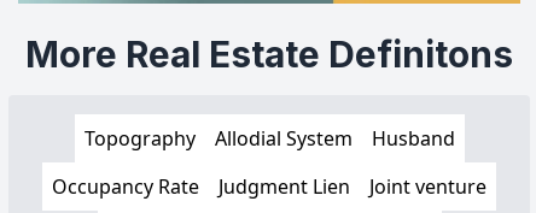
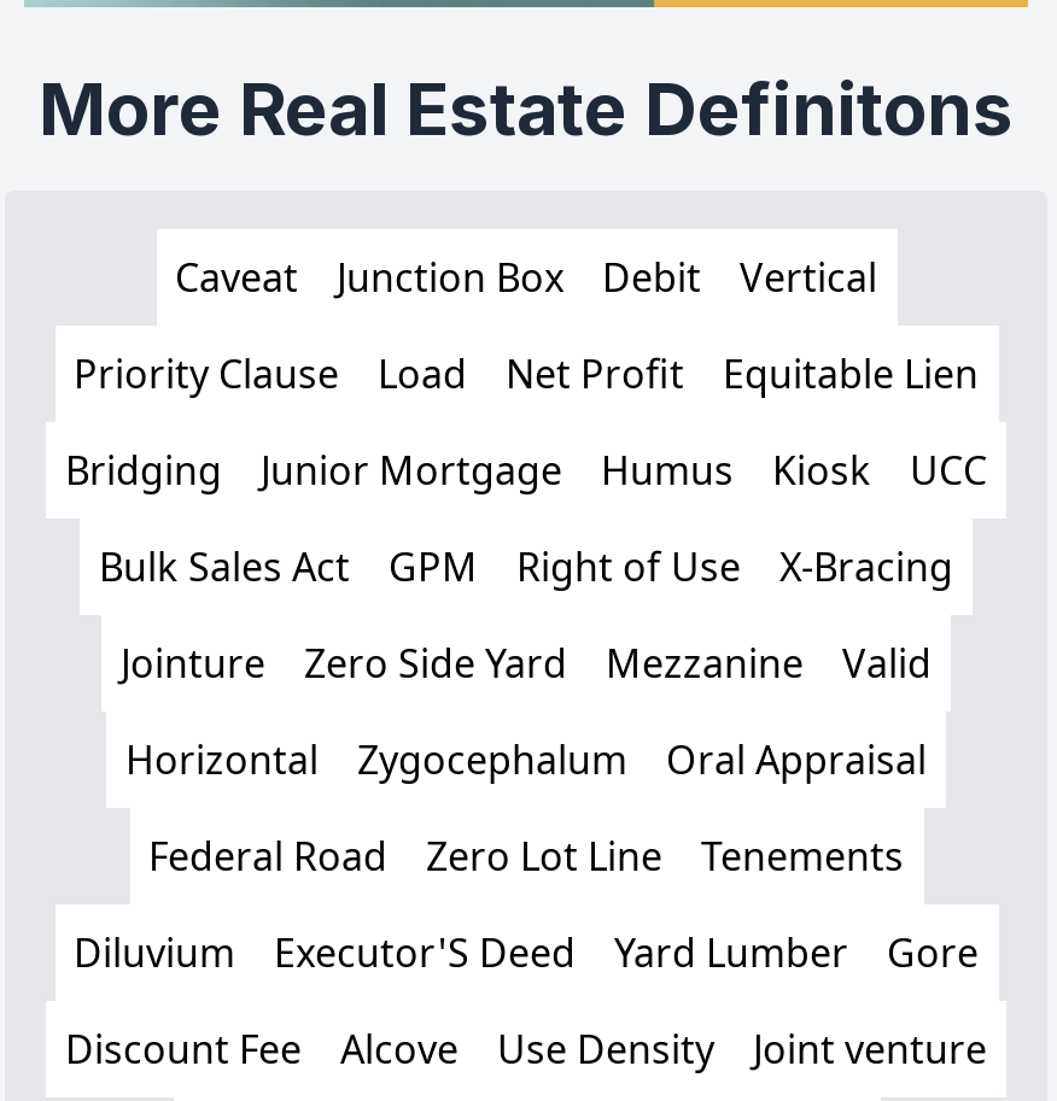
[52,126,455,200] Topography | Allodial System | Husband | Occupancy Rate | Judgment Lien -> [65,252,987,1076] Caveat | Junction Box | Debit | Vertical | Priority Clause | Load | Net Profit | Equitable Lien | Bridging | Junior Mortgage | Humus | Kiosk | UCC | Bulk Sales Act | GPM | Right of Use | X-Bracing | Jointure | Zero Side Yard | Mezzanine | Valid | Horizontal | Zygocephalum | Oral Appraisal | Federal Road | Zero Lot Line | Tenements | Diluvium | Executor'S Deed | Yard Lumber | Gore | Discount Fee | Alcove | Use Density

